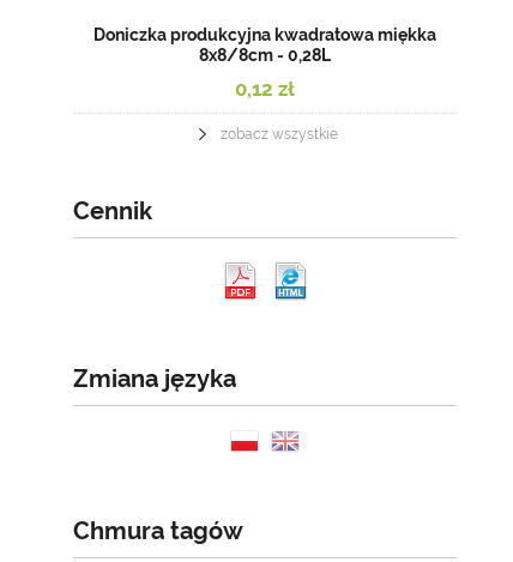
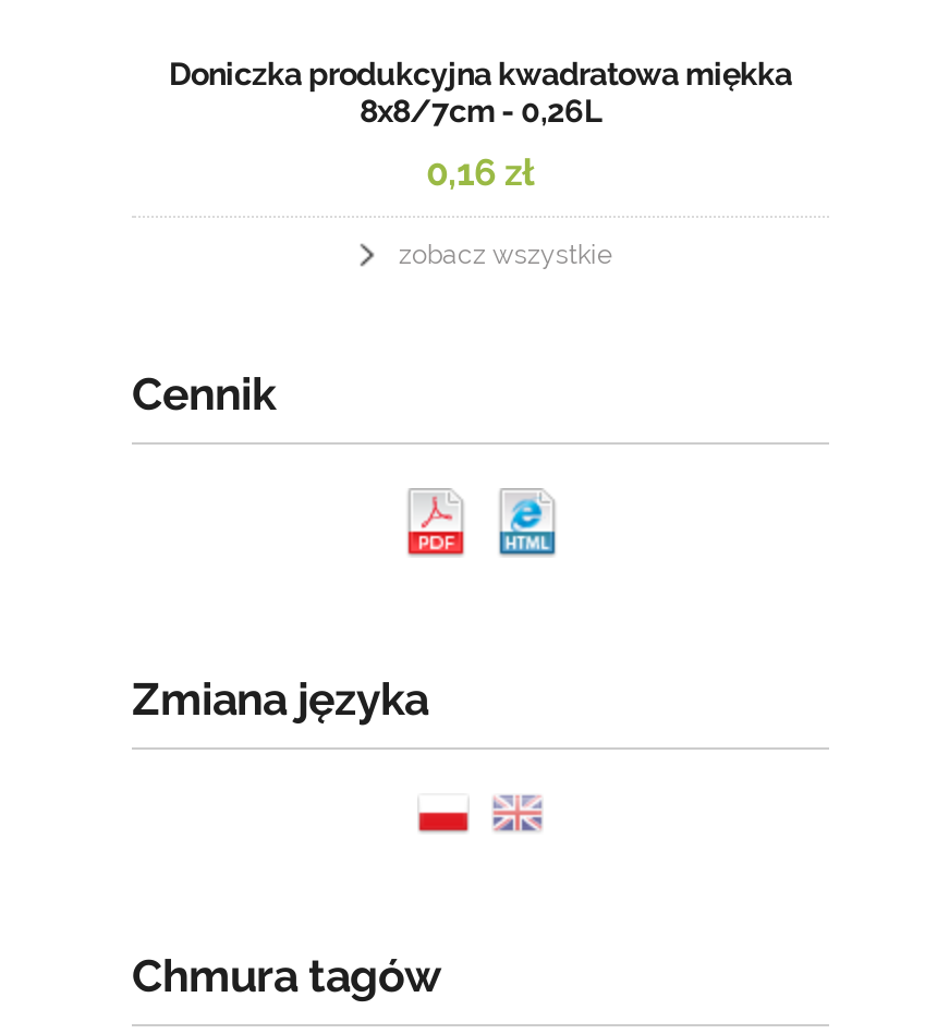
[199,44,331,64] 8x8/8cm - 0,28L -> [360,91,601,128] 8x8/7cm - 0,26L
[235,76,295,100] 0,12 zł -> [426,150,535,193] 0,16 zł

